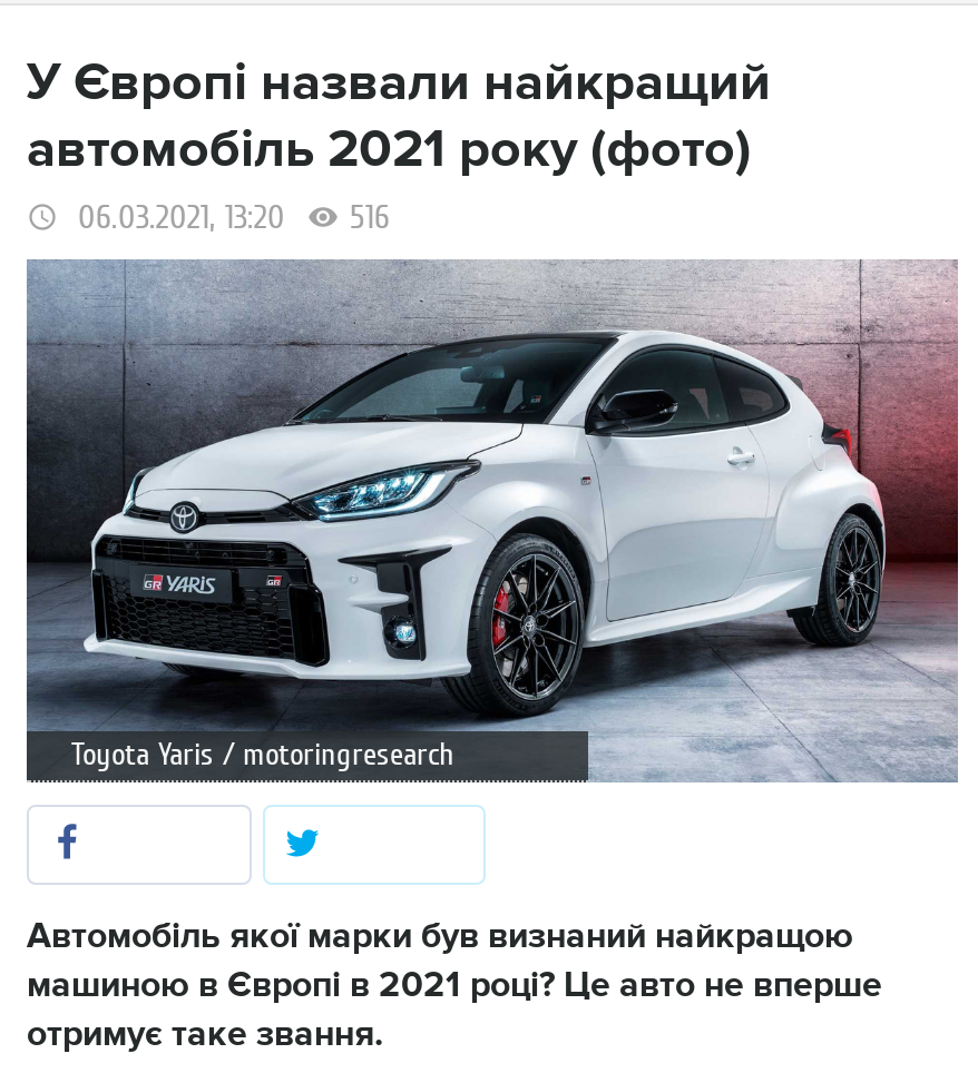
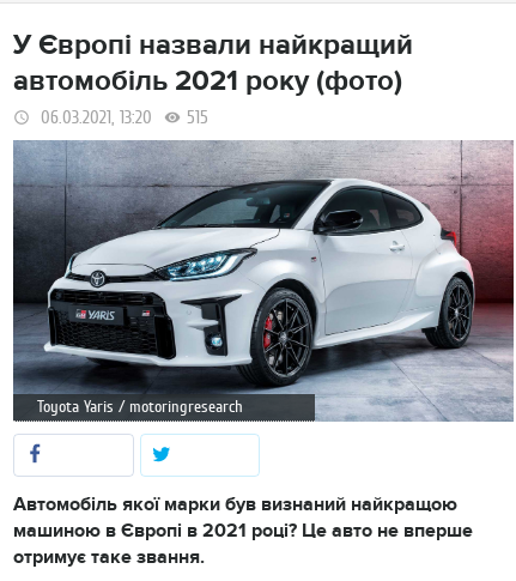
[78,199,390,237] 06.03.2021, 13:20 516 -> [41,108,208,128] 06.03.2021, 13:20 515

